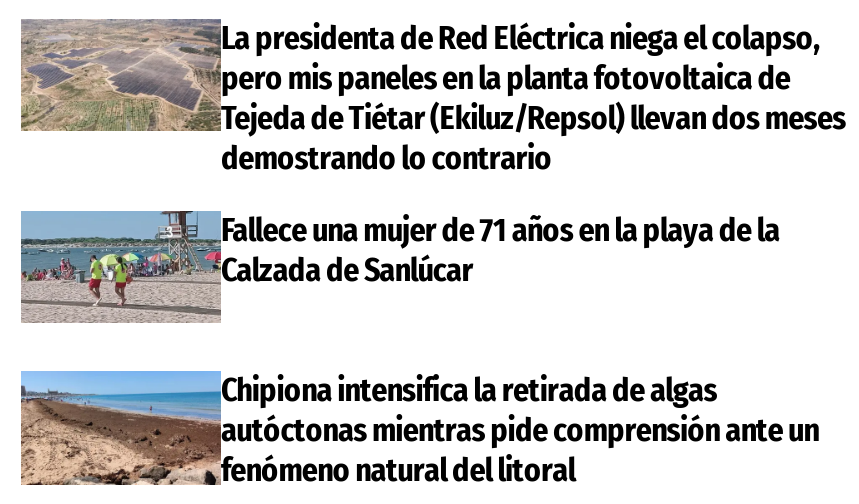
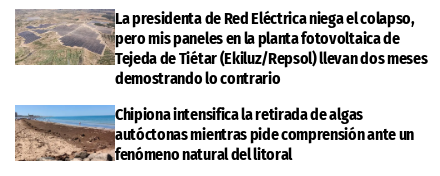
[221,211,780,289] Fallece una mujer de 71 años en la playa de la | Calzada de Sanlúcar -> none

